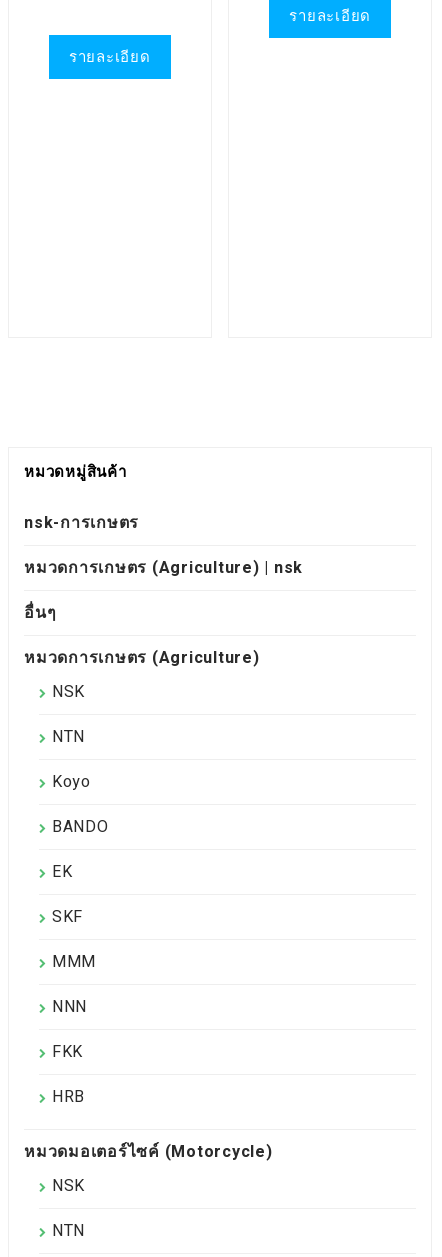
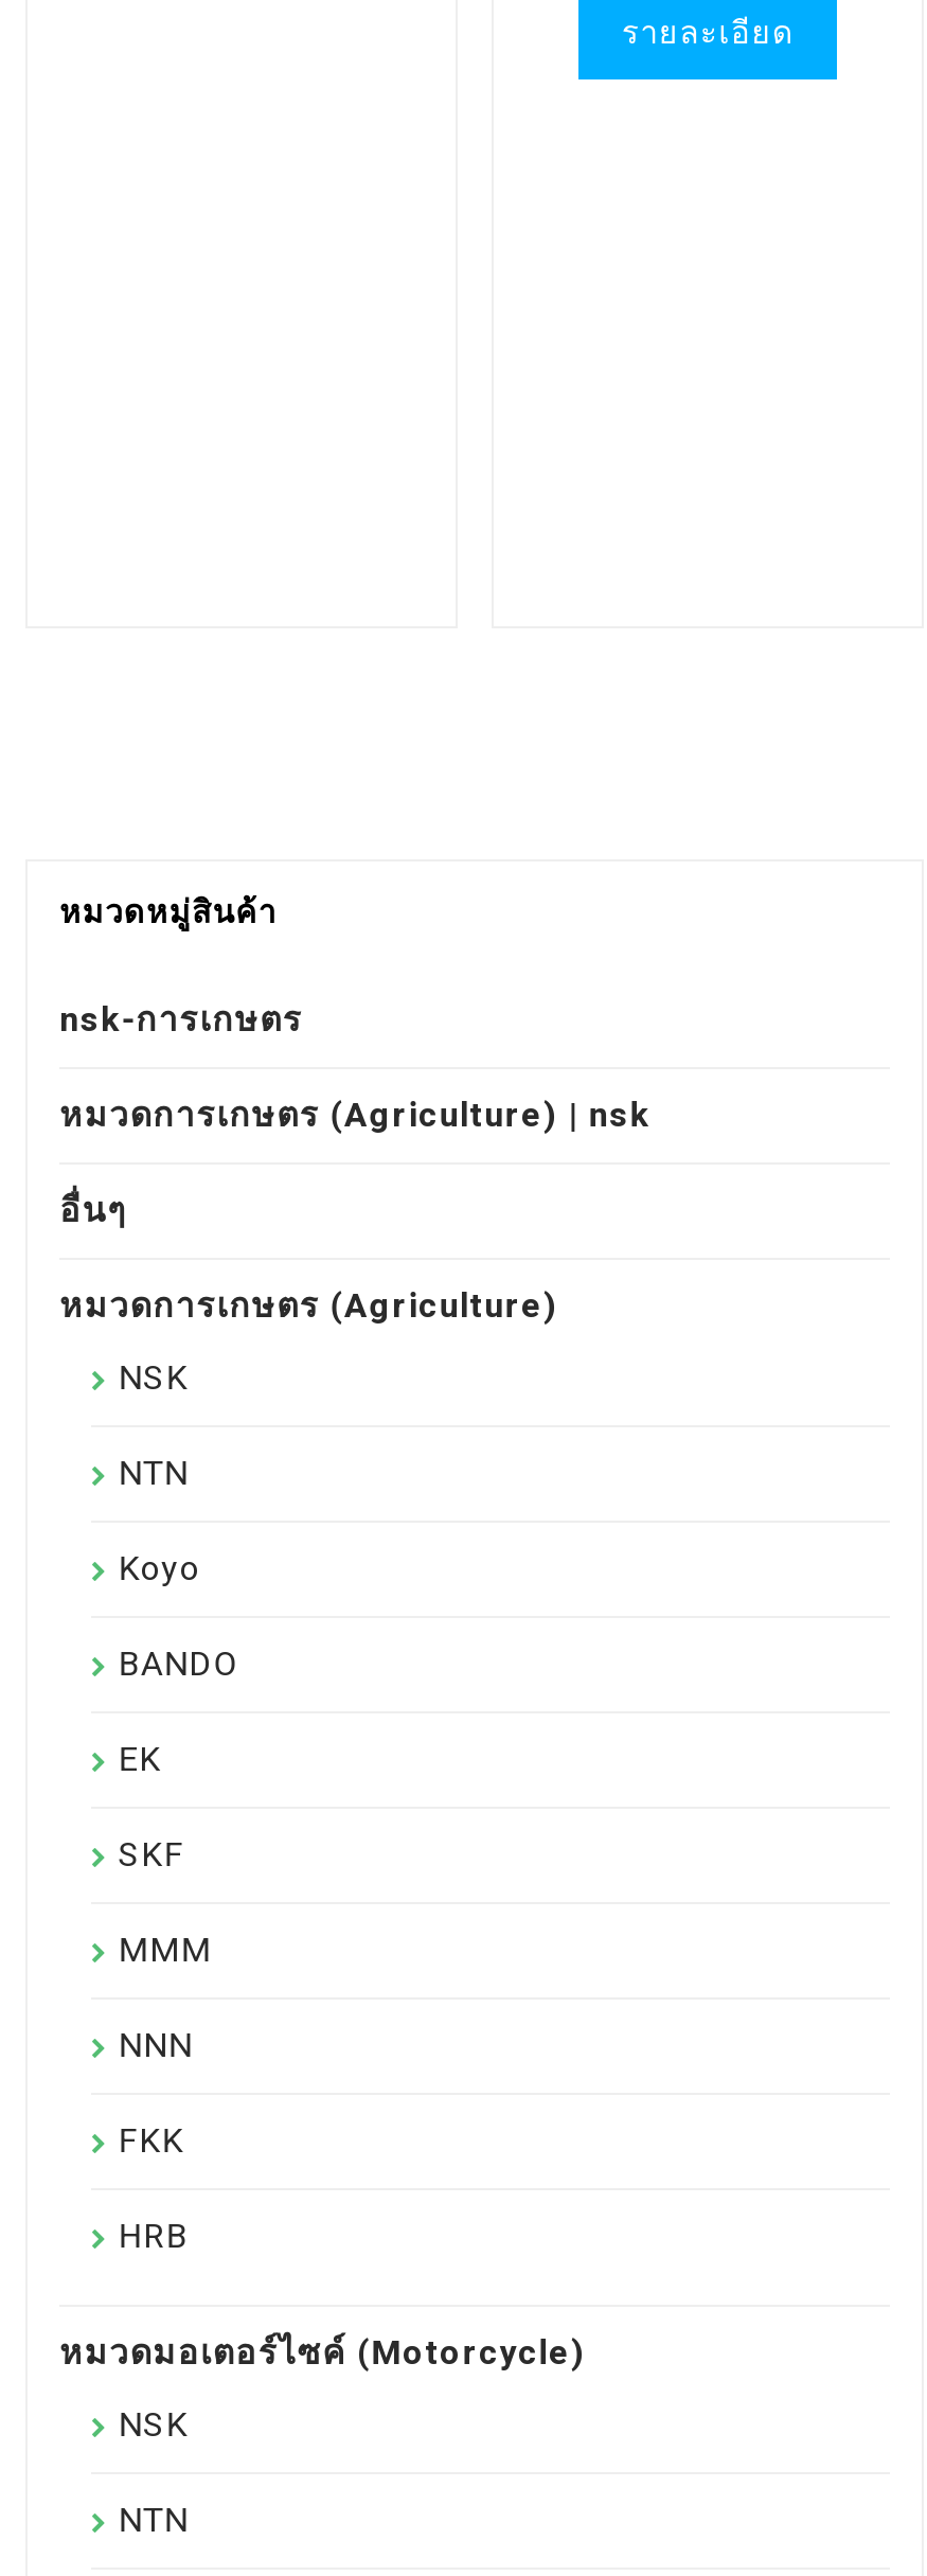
[69,46,151,68] รายละเอียด -> none

